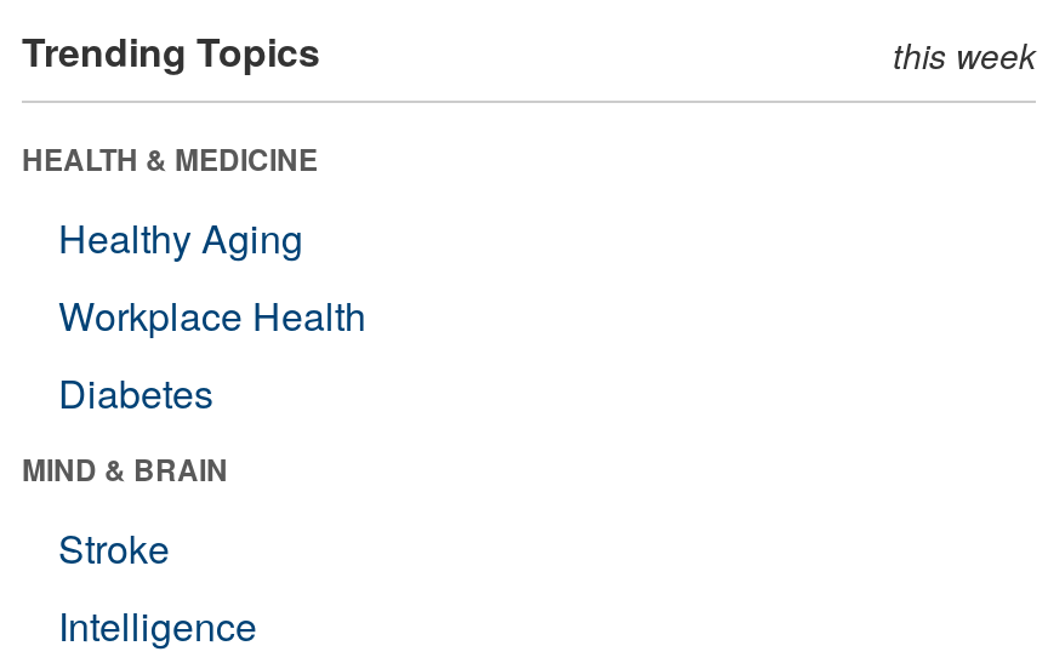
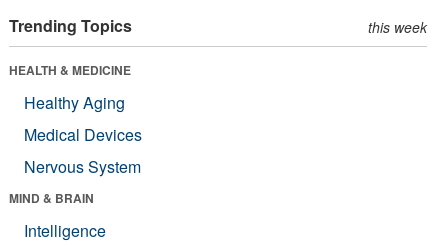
[58,287,366,420] Workplace Health | Diabetes -> [24,123,142,178] Medical Devices | Nervous System
[58,519,170,575] Stroke -> none

